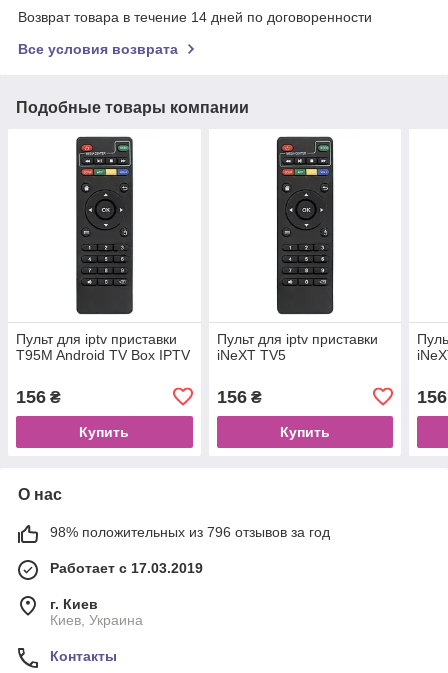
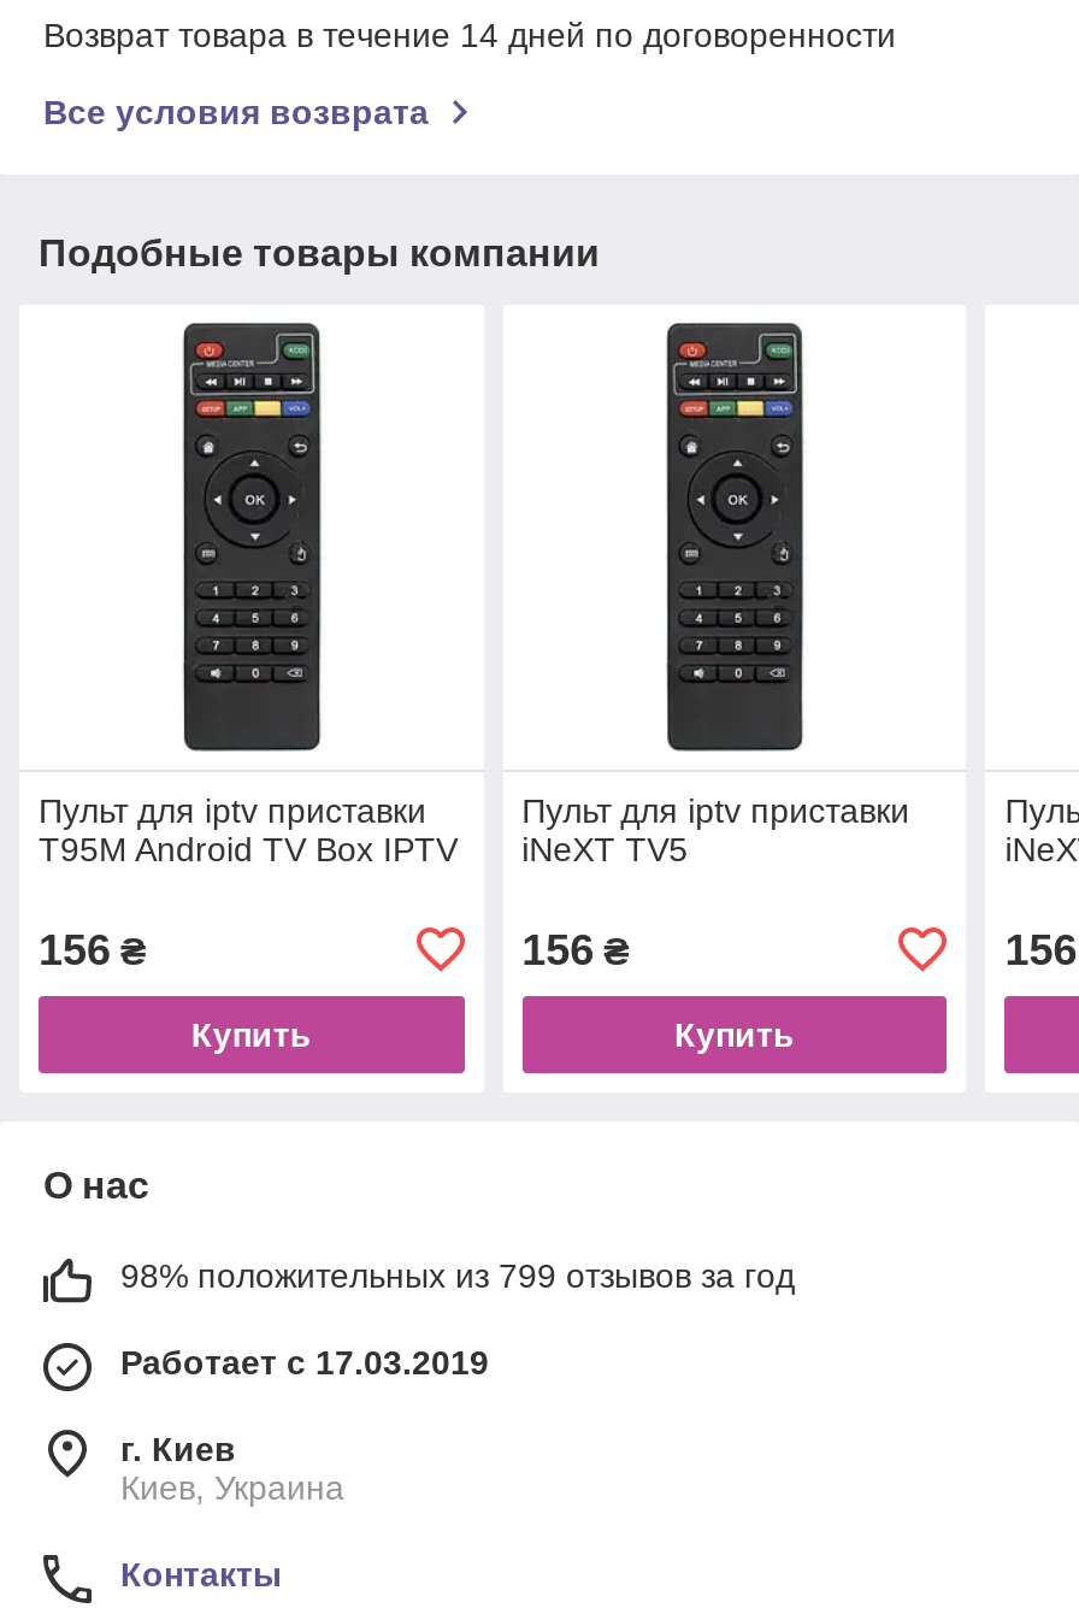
[50,524,330,540] 98% положительных из 796 отзывов за год -> [120,1256,795,1294] 98% положительных из 799 отзывов за год

